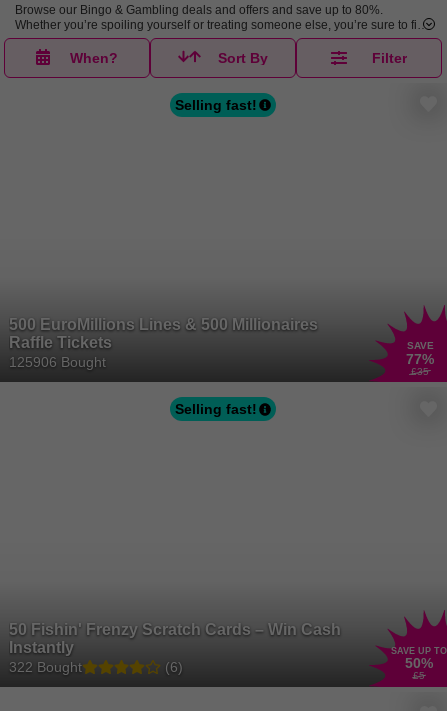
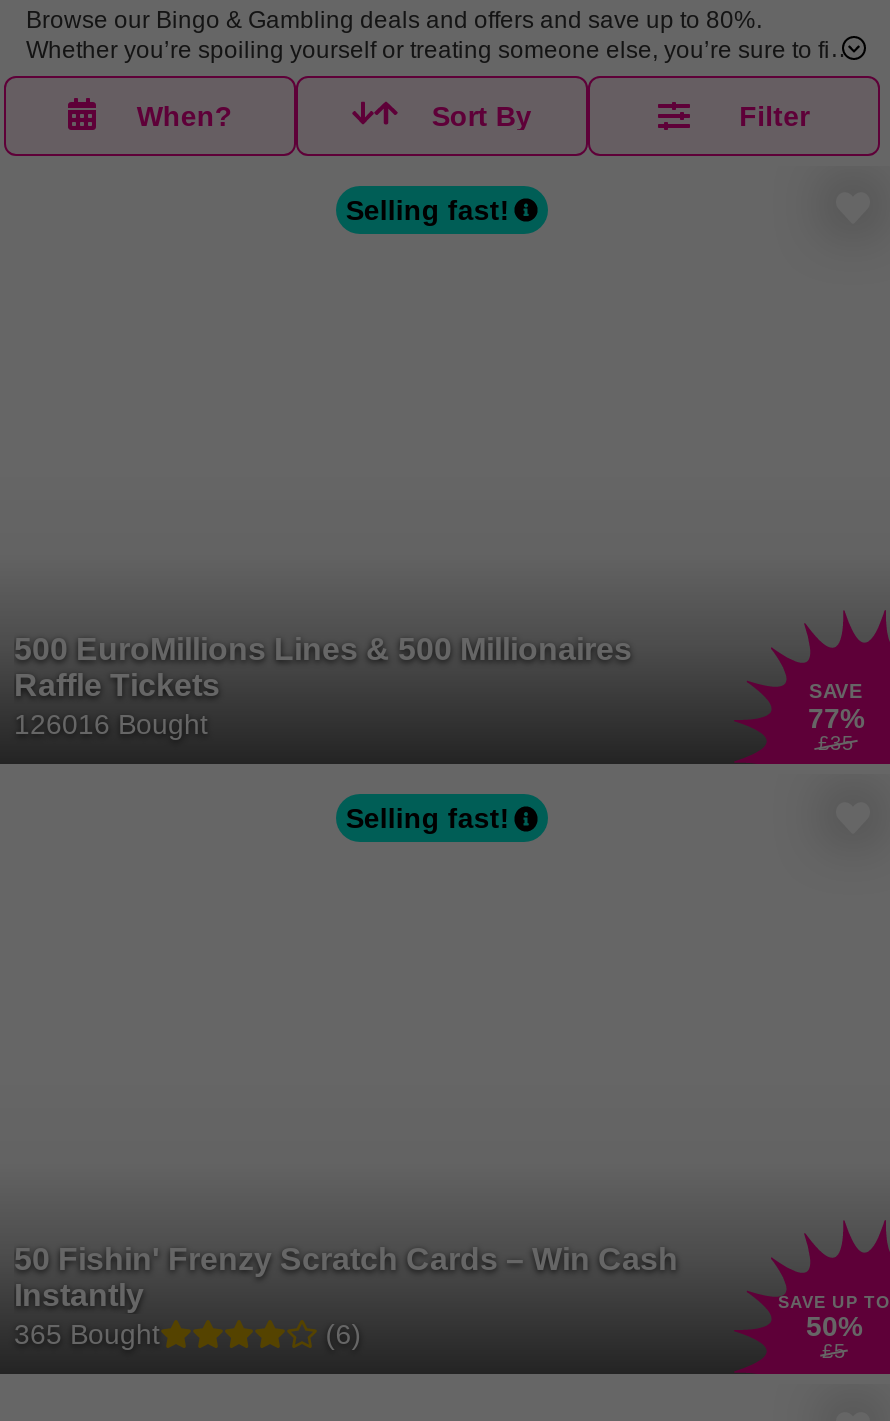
[9,354,106,370] 125906 Bought -> [14,709,208,741] 126016 Bought
[9,659,82,675] 322 Bought -> [14,1318,160,1350] 365 Bought

